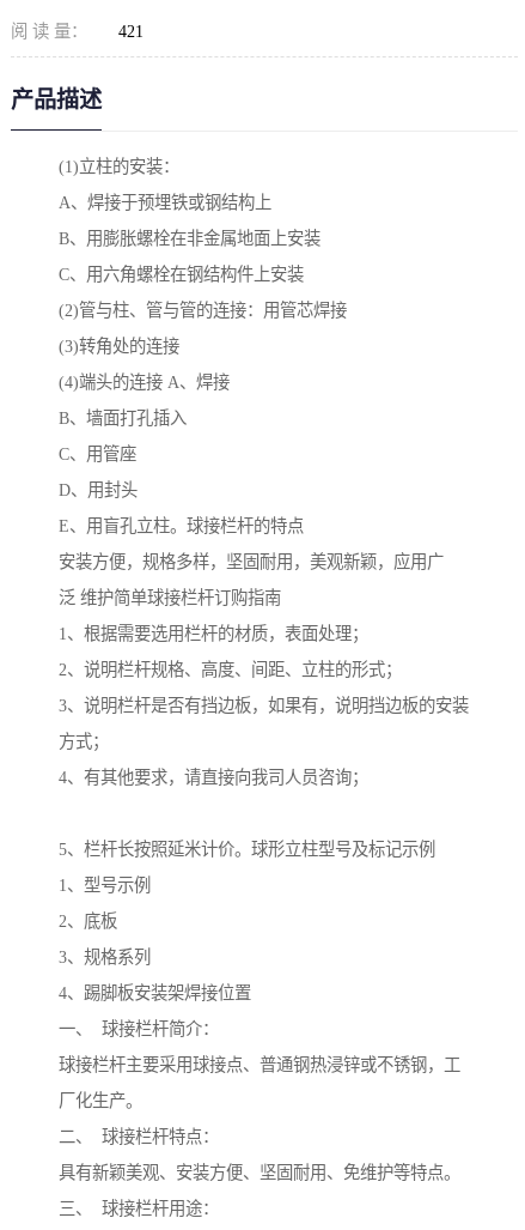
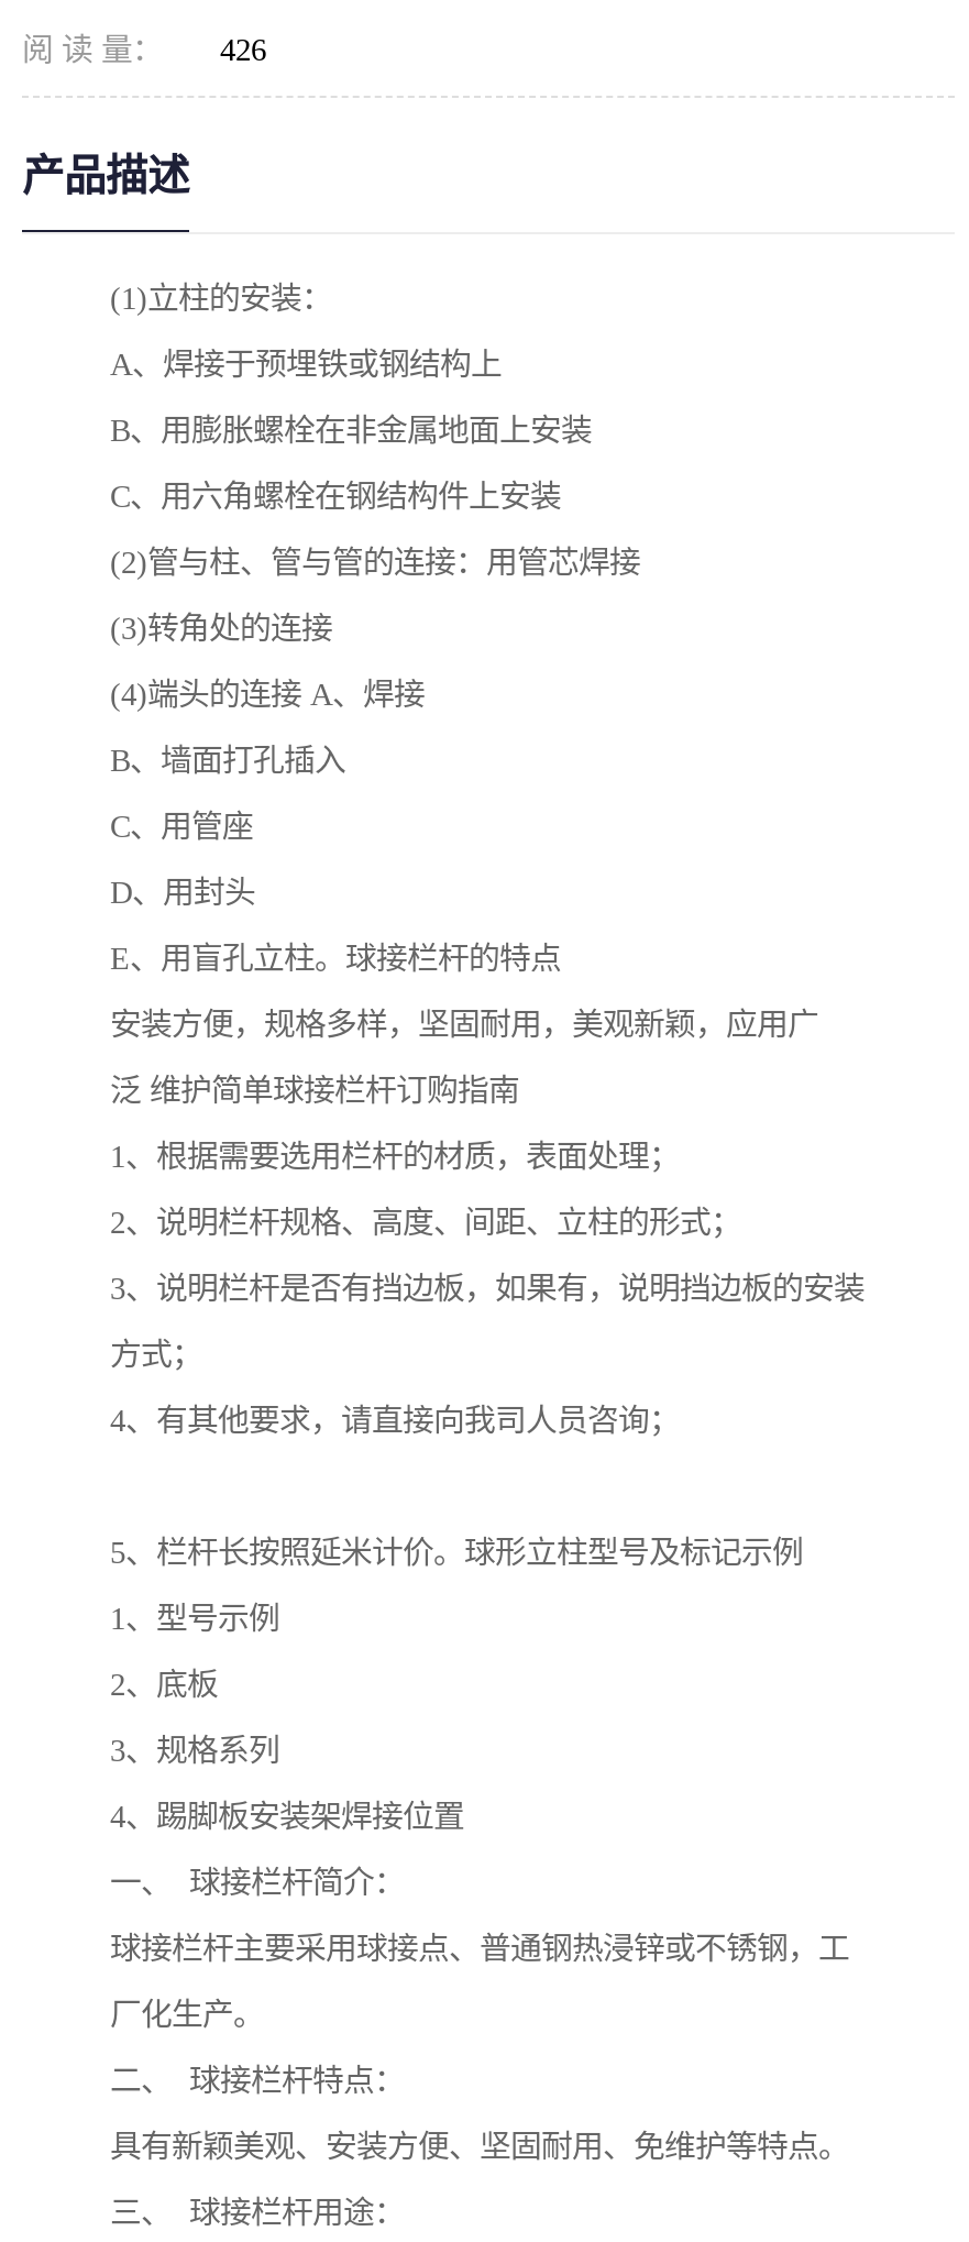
[11,22,144,41] 阅 读 量： 421 -> [22,32,266,67] 阅 读 量： 426

